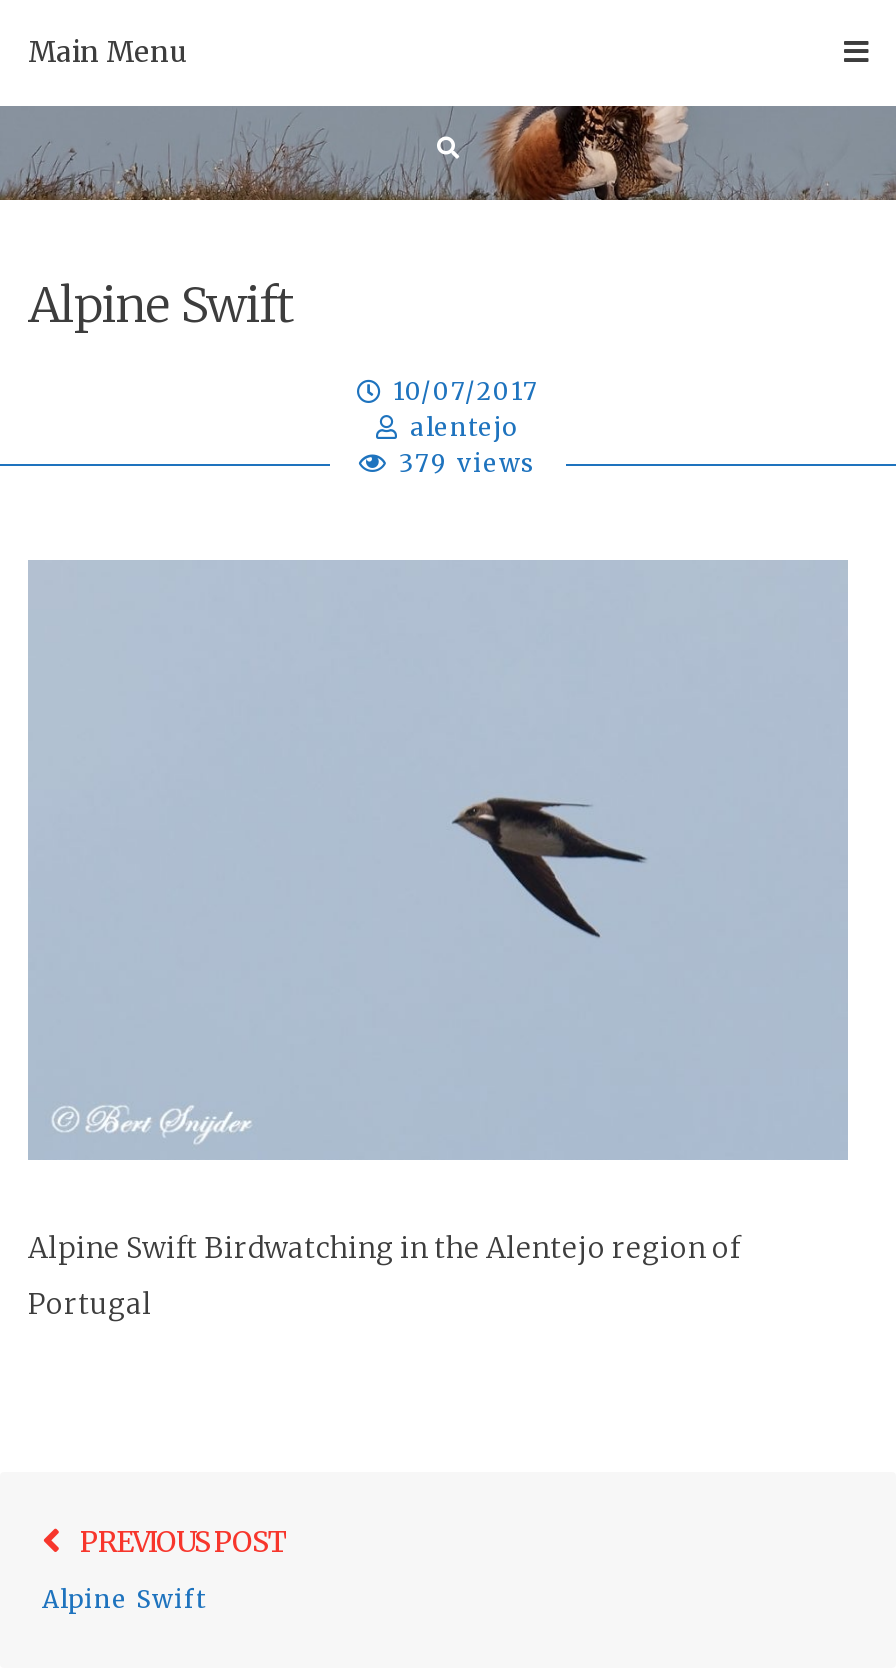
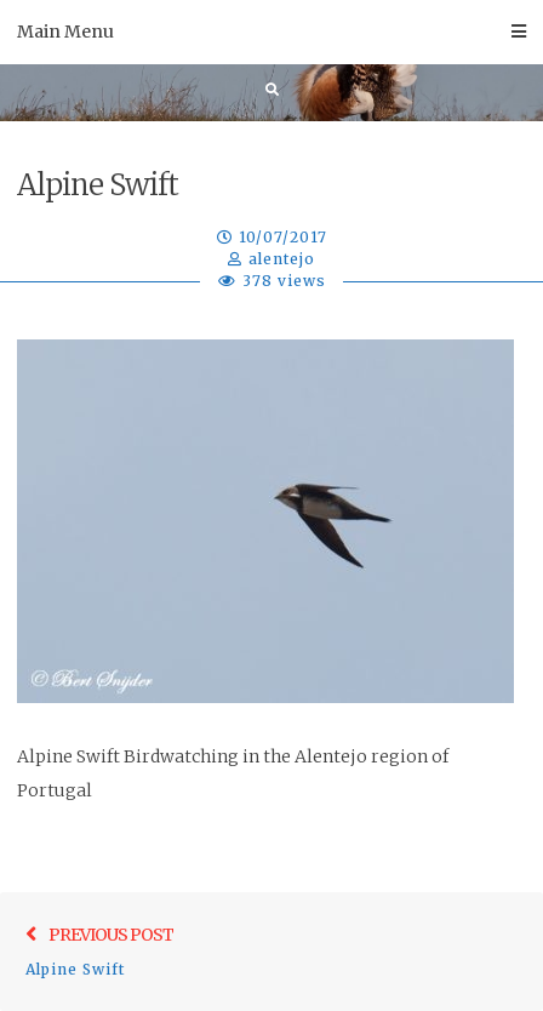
[399,448,537,478] 379 views -> [242,272,325,290] 378 views

